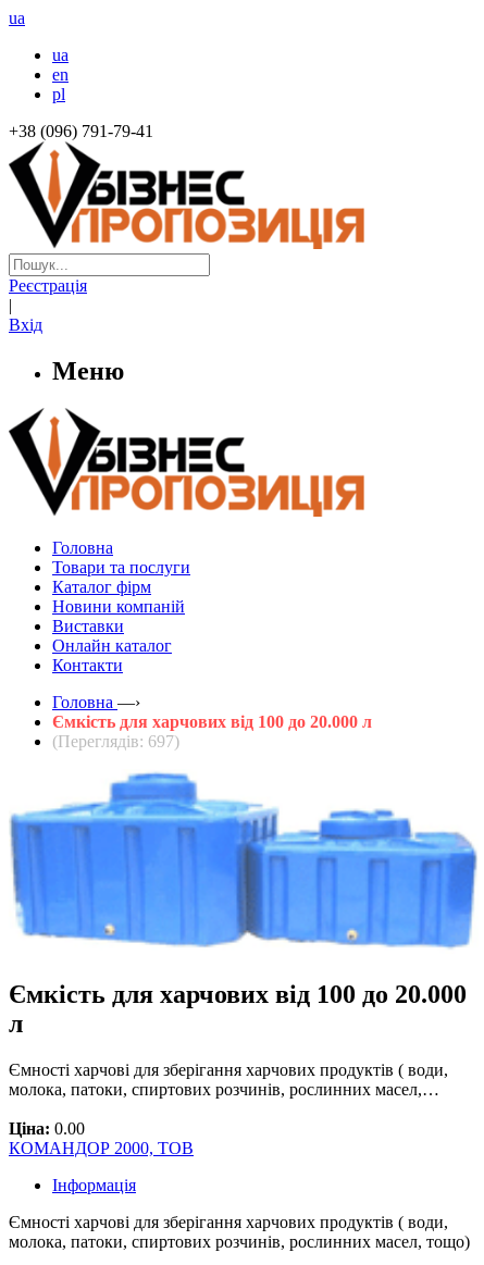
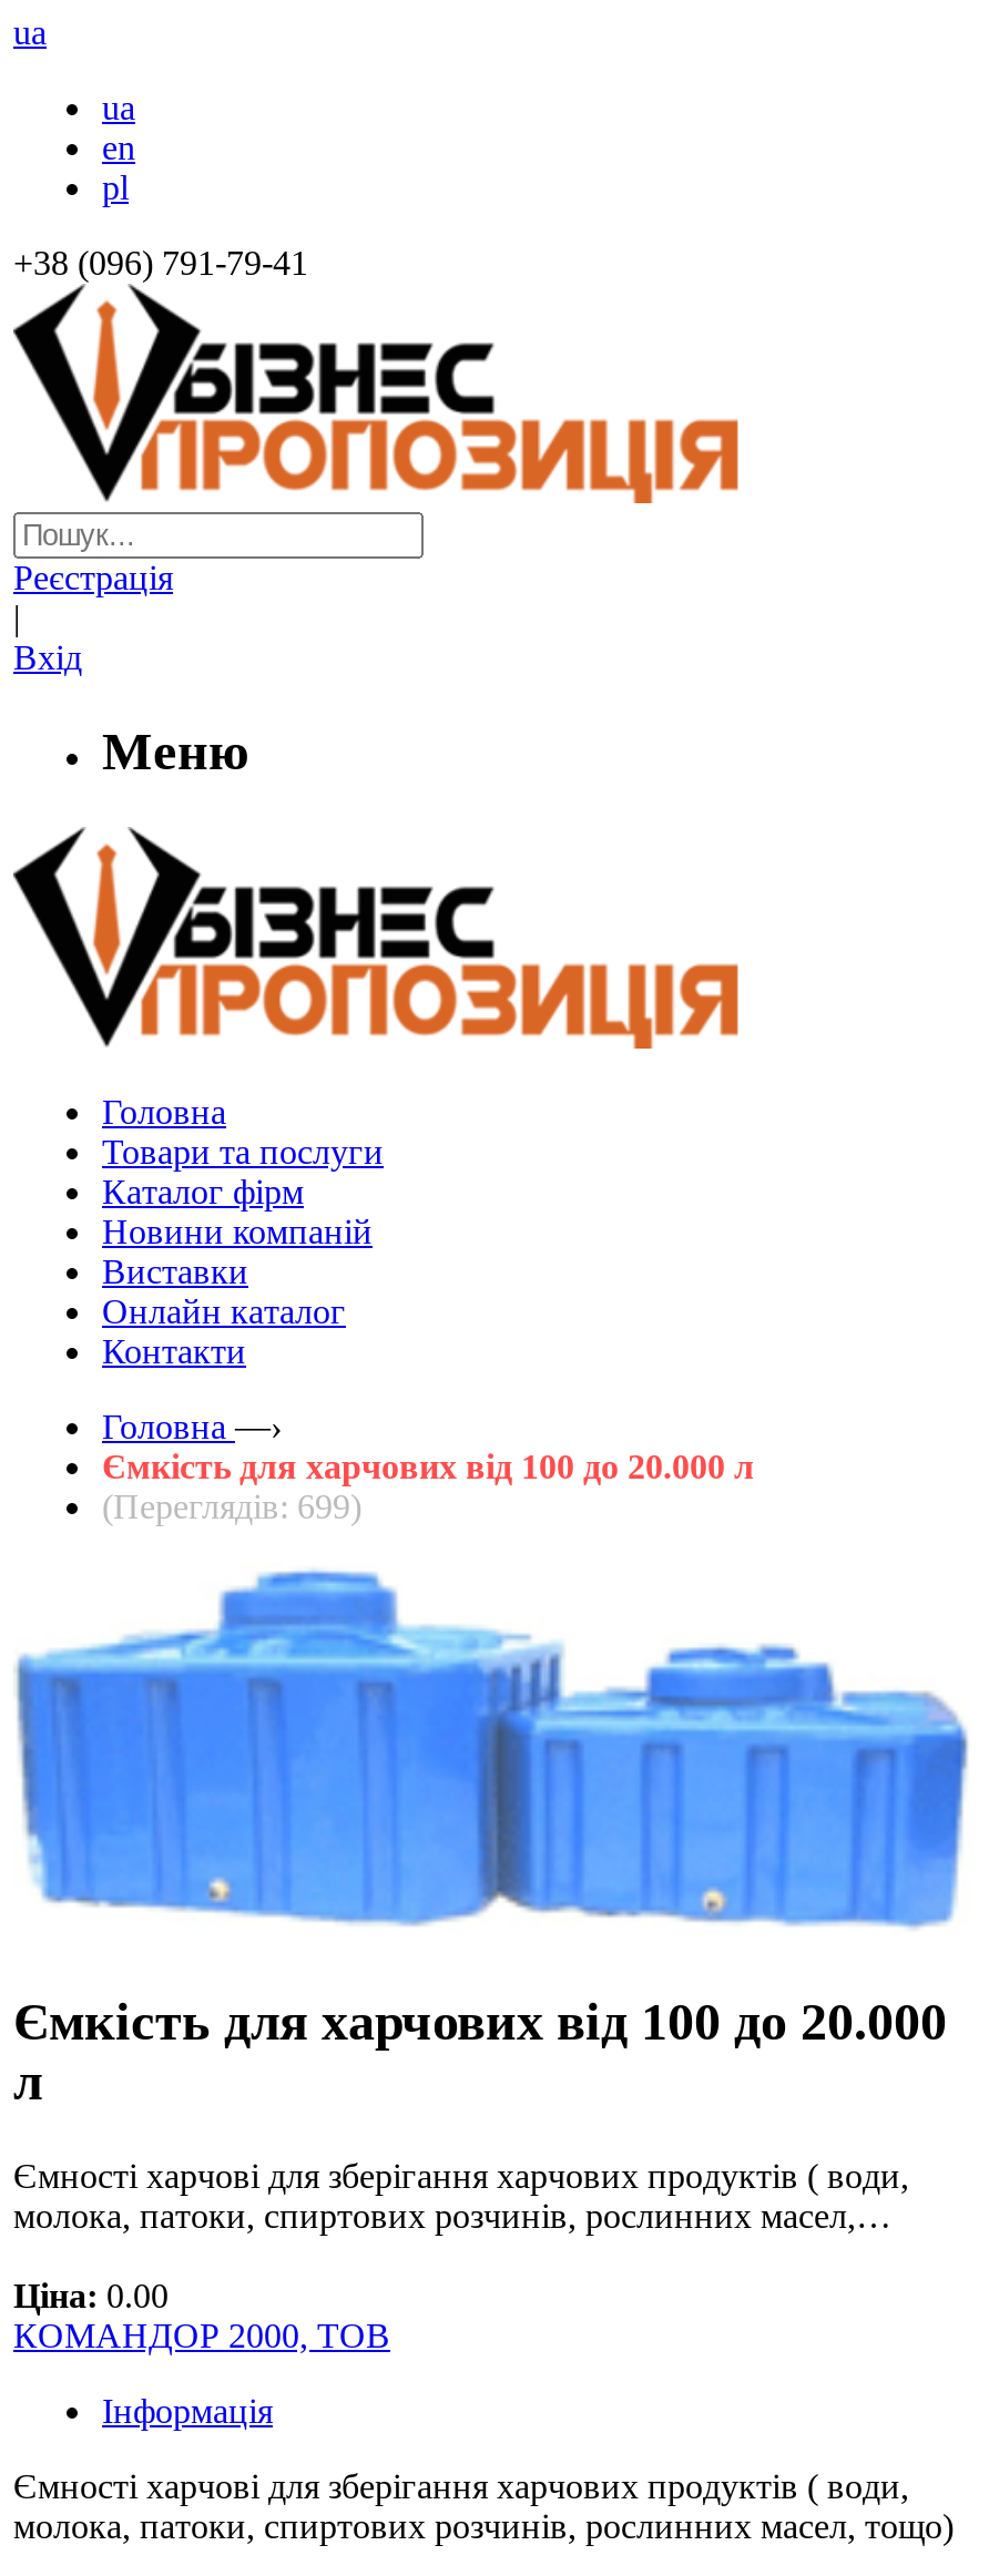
[52,731,179,750] (Переглядів: 697) -> [102,1486,361,1524] (Переглядів: 699)

